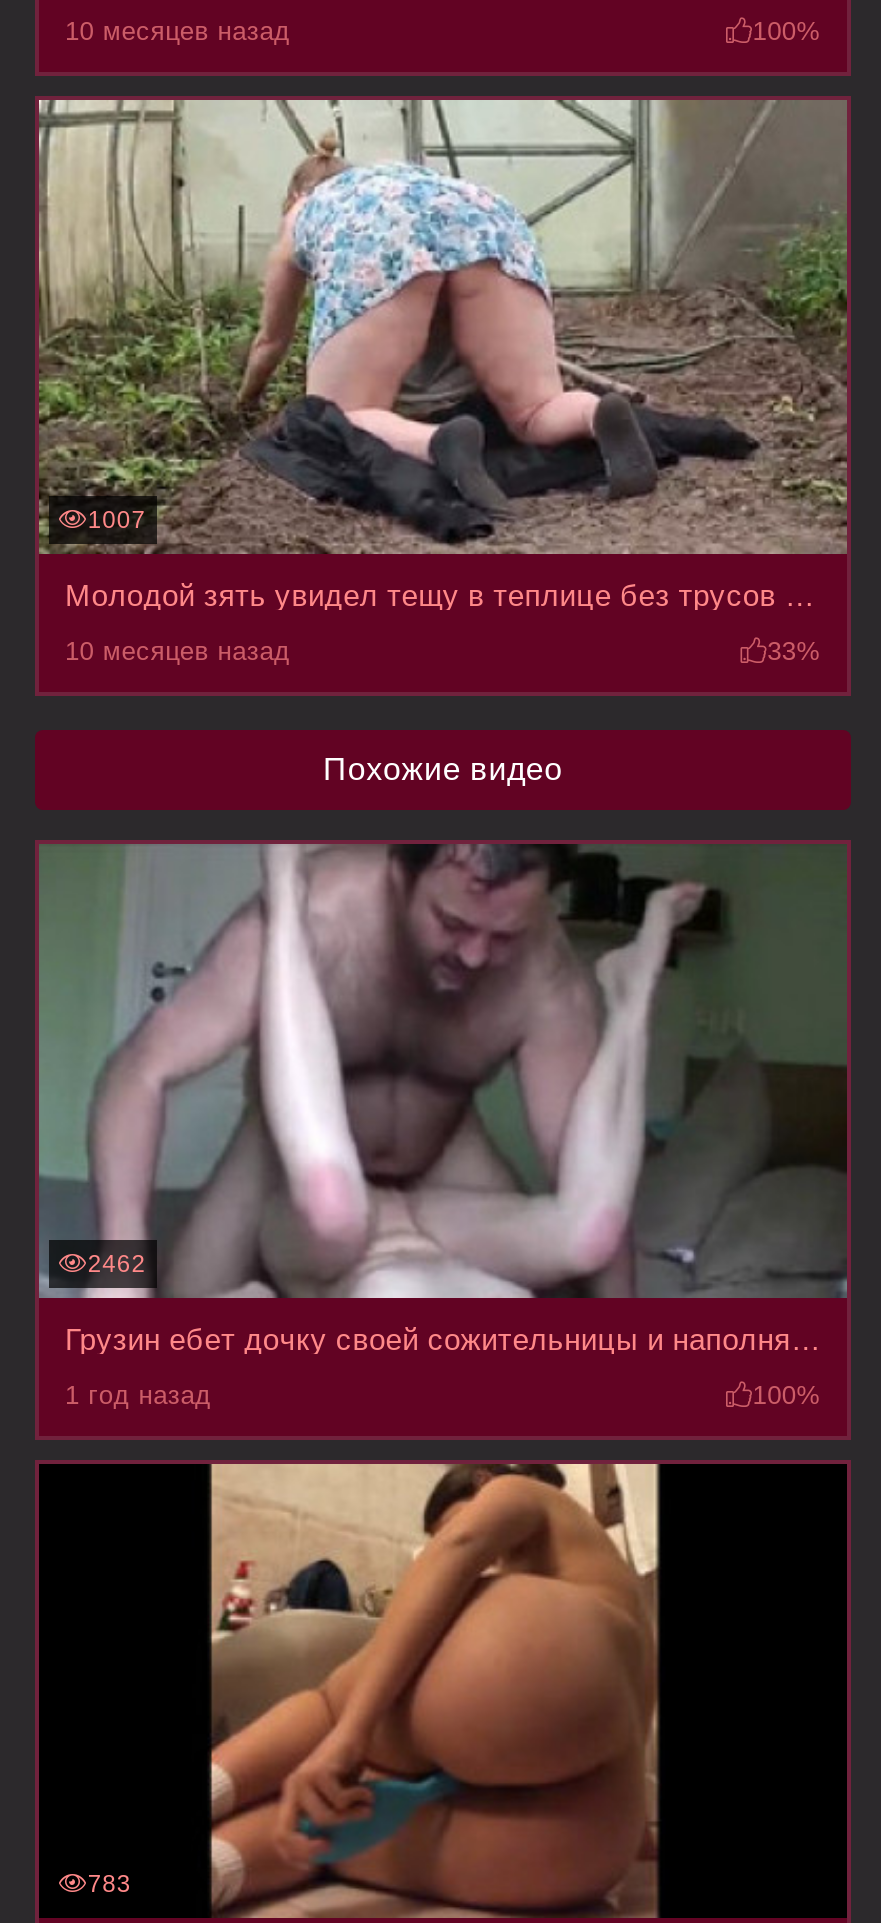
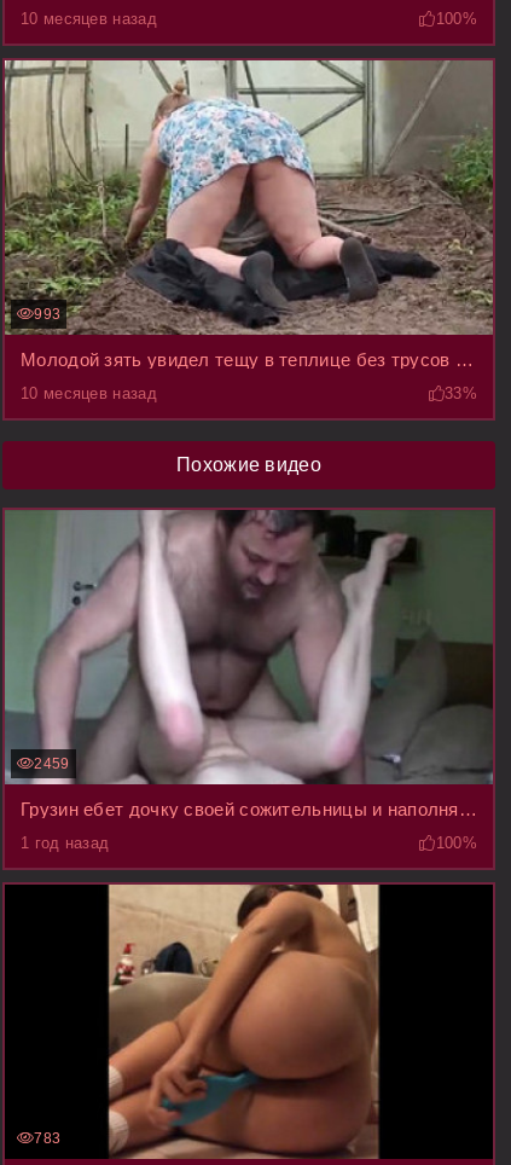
[88,506,146,534] 1007 -> [34,306,61,323] 993
[88,1250,146,1278] 2462 -> [34,756,69,772] 2459

